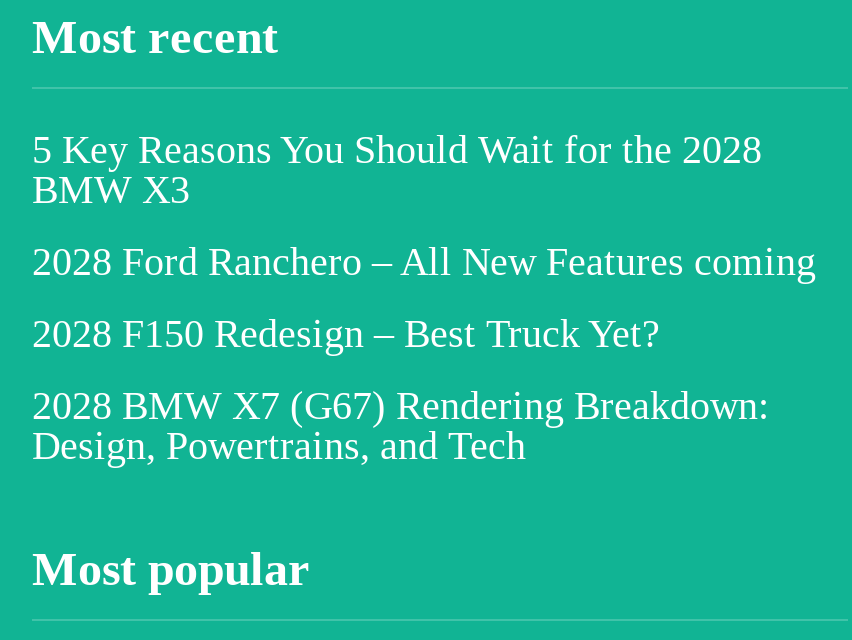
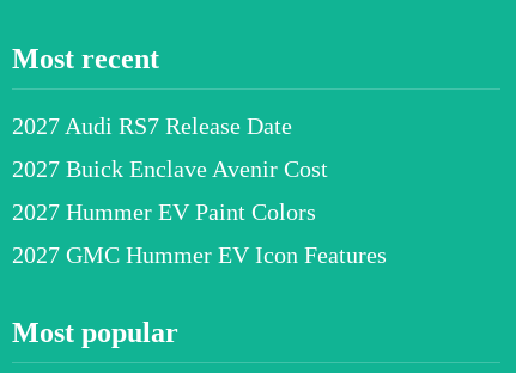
[32,127,762,211] 5 Key Reasons You Should Wait for the 2028 | BMW X3 -> [12,112,292,138] 2027 Audi RS7 Release Date
[32,239,816,283] 2028 Ford Ranchero – All New Features coming -> [12,155,328,181] 2027 Buick Enclave Avenir Cost
[32,311,660,355] 2028 F150 Redesign – Best Truck Yet? -> [12,198,316,225] 2027 Hummer EV Paint Colors
[32,383,770,467] 2028 BMW X7 (G67) Rendering Breakdown: | Design, Powertrains, and Tech -> [12,241,387,268] 2027 GMC Hummer EV Icon Features

